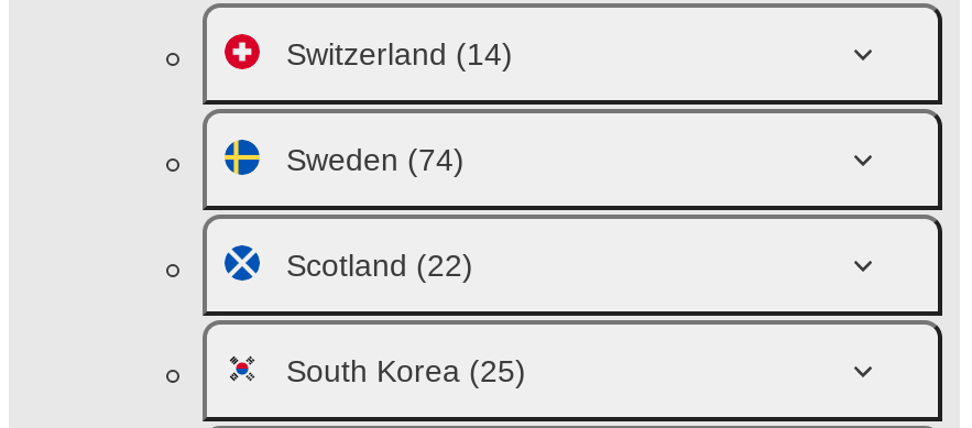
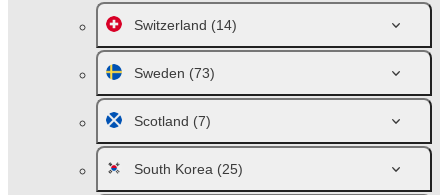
[286,142,465,177] Sweden (74) -> [134,65,215,81] Sweden (73)
[286,248,473,283] Scotland (22) -> [134,113,211,129] Scotland (7)

